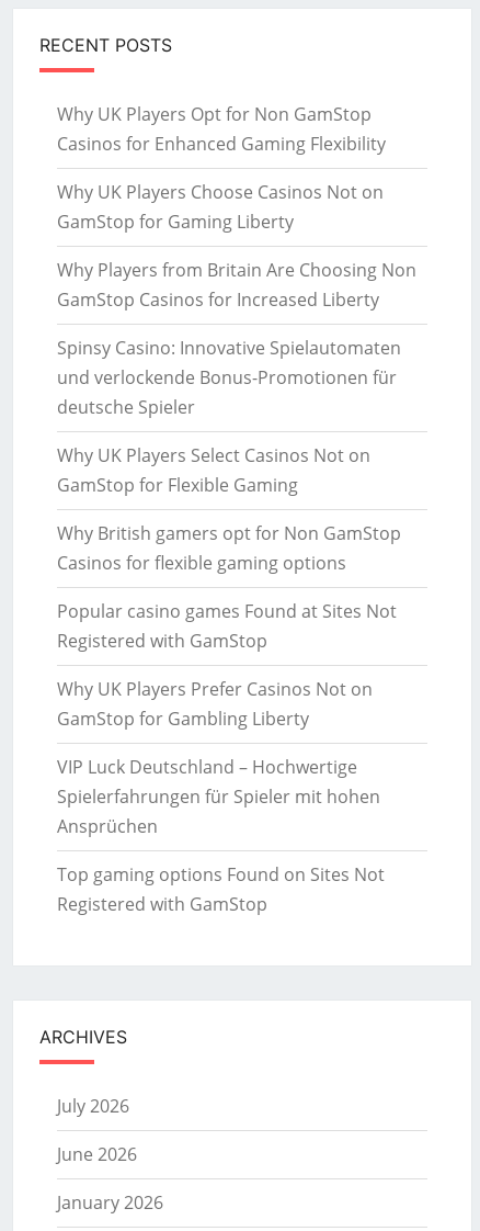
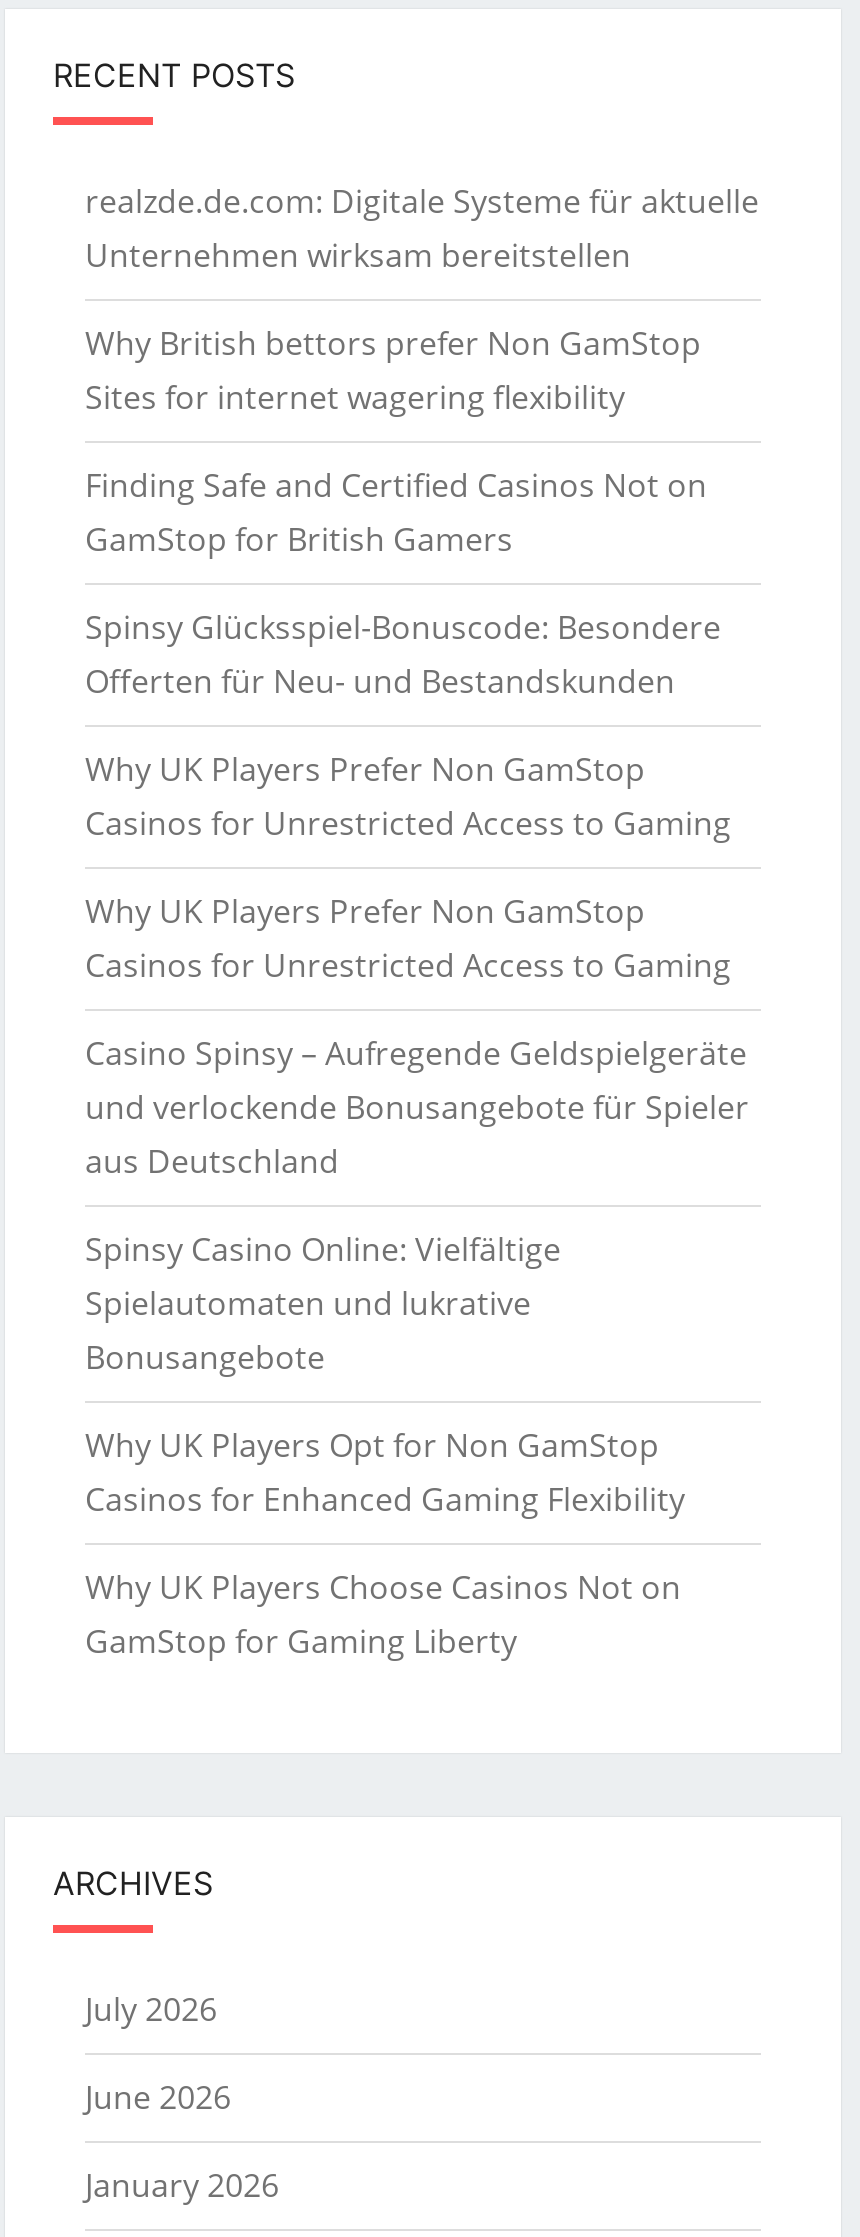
none -> [85,180,759,1380] realzde.de.com: Digitale Systeme für aktuelle | Unternehmen wirksam bereitstellen | Why British bettors prefer Non GamStop | Sites for internet wagering flexibility | Finding Safe and Certified Casinos Not on | GamStop for British Gamers | Spinsy Glücksspiel-Bonuscode: Besondere | Offerten für Neu- und Bestandskunden | Why UK Players Prefer Non GamStop | Casinos for Unrestricted Access to Gaming | Why UK Players Prefer Non GamStop | Casinos for Unrestricted Access to Gaming | Casino Spinsy – Aufregende Geldspielgeräte | und verlockende Bonusangebote für Spieler | aus Deutschland | Spinsy Casino Online: Vielfältige | Spielautomaten und lukrative | Bonusangebote
moved [57,102,386,234] -> [85,1424,685,1664]: Why UK Players Opt for Non GamStop | Casinos for Enhanced Gaming Flexibility | Why UK Players Choose Casinos Not on | GamStop for Gaming Liberty
[57,258,416,917] Why Players from Britain Are Choosing Non | GamStop Casinos for Increased Liberty | Spinsy Casino: Innovative Spielautomaten | und verlockende Bonus-Promotionen für | deutsche Spieler | Why UK Players Select Casinos Not on | GamStop for Flexible Gaming | Why British gamers opt for Non GamStop | Casinos for flexible gaming options | Popular casino games Found at Sites Not | Registered with GamStop | Why UK Players Prefer Casinos Not on | GamStop for Gambling Liberty | VIP Luck Deutschland – Hochwertige | Spielerfahrungen für Spieler mit hohen | Ansprüchen | Top gaming options Found on Sites Not | Registered with GamStop -> none

